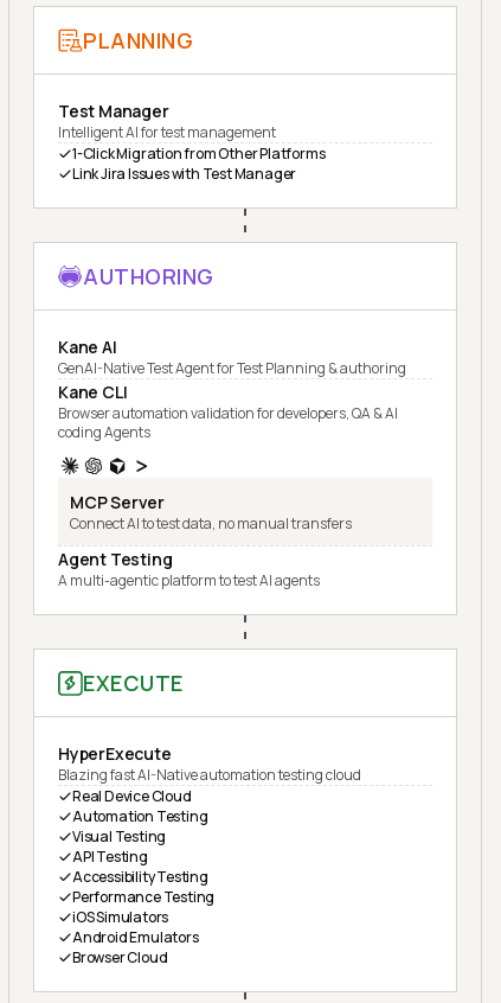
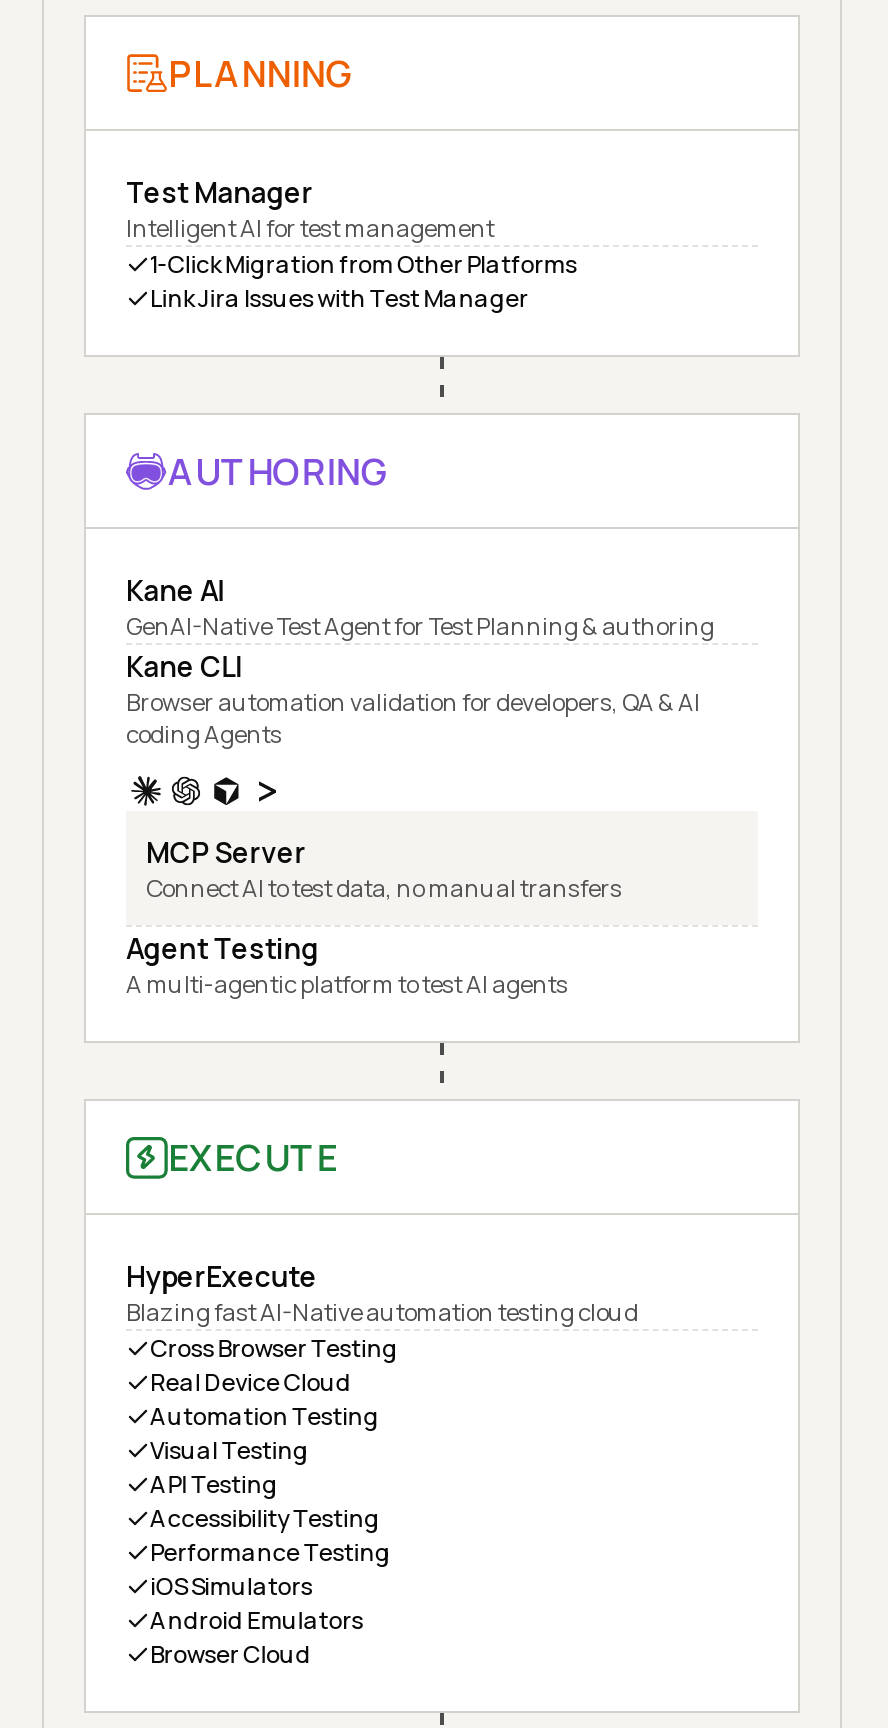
none -> [150,1331,398,1365] Cross Browser Testing

